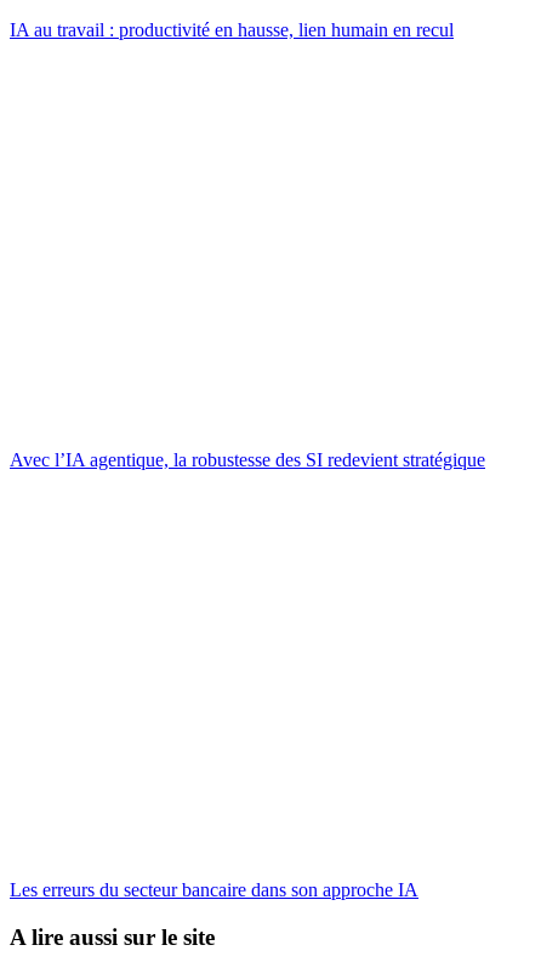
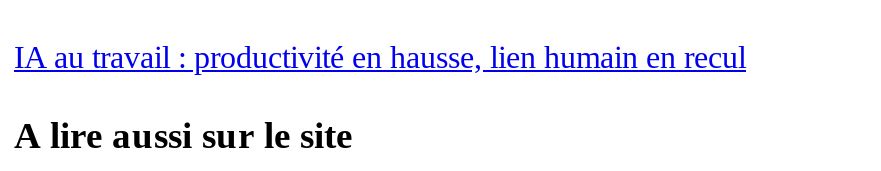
[10,450,485,470] Avec l’IA agentique, la robustesse des SI redevient stratégique -> none
[10,880,418,900] Les erreurs du secteur bancaire dans son approche IA -> none

